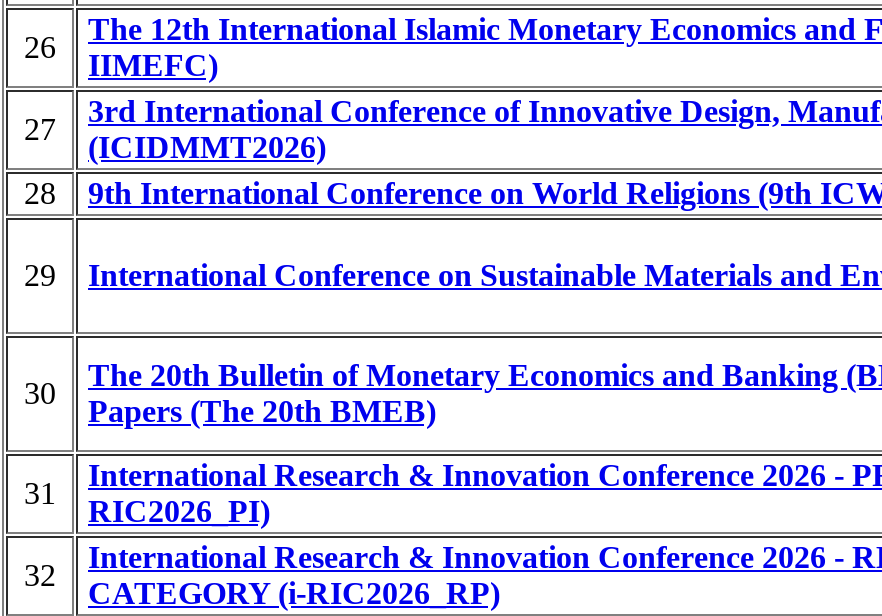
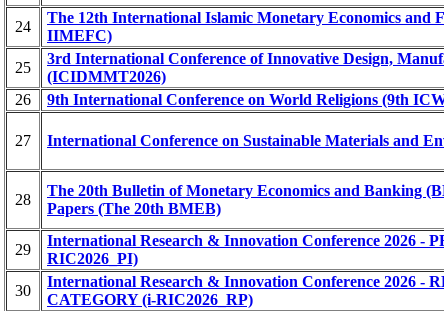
[24,30,56,64] 26 -> [15,18,31,35] 24
[24,112,56,146] 27 -> [15,59,31,76] 25
[24,176,56,210] 28 -> [15,91,31,108] 26
[24,258,56,292] 29 -> [15,132,31,149] 27
[24,376,56,410] 30 -> [15,191,31,208] 28
[24,476,56,510] 31 -> [15,241,31,258] 29
[24,558,56,592] 32 -> [15,282,31,299] 30

